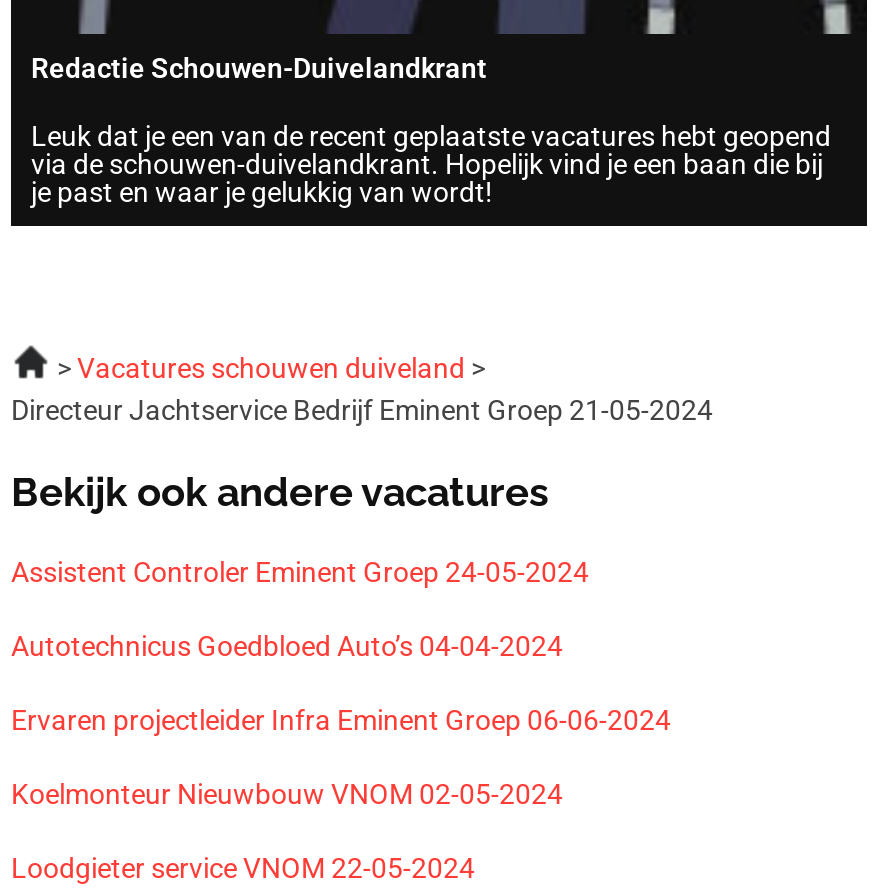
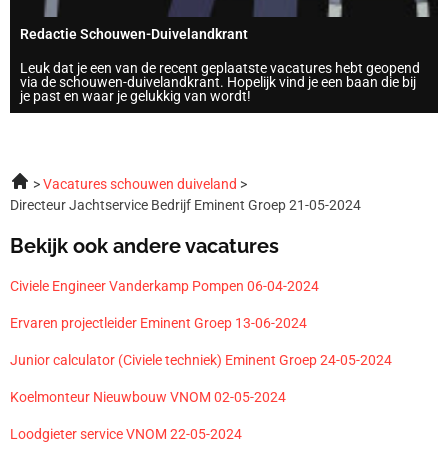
[11,555,589,587] Assistent Controler Eminent Groep 24-05-2024 -> [10,278,319,294] Civiele Engineer Vanderkamp Pompen 06-04-2024
[11,629,563,661] Autotechnicus Goedbloed Auto’s 04-04-2024 -> [10,315,307,331] Ervaren projectleider Eminent Groep 13-06-2024
[11,703,671,735] Ervaren projectleider Infra Eminent Groep 06-06-2024 -> [10,352,392,368] Junior calculator (Civiele techniek) Eminent Groep 24-05-2024

